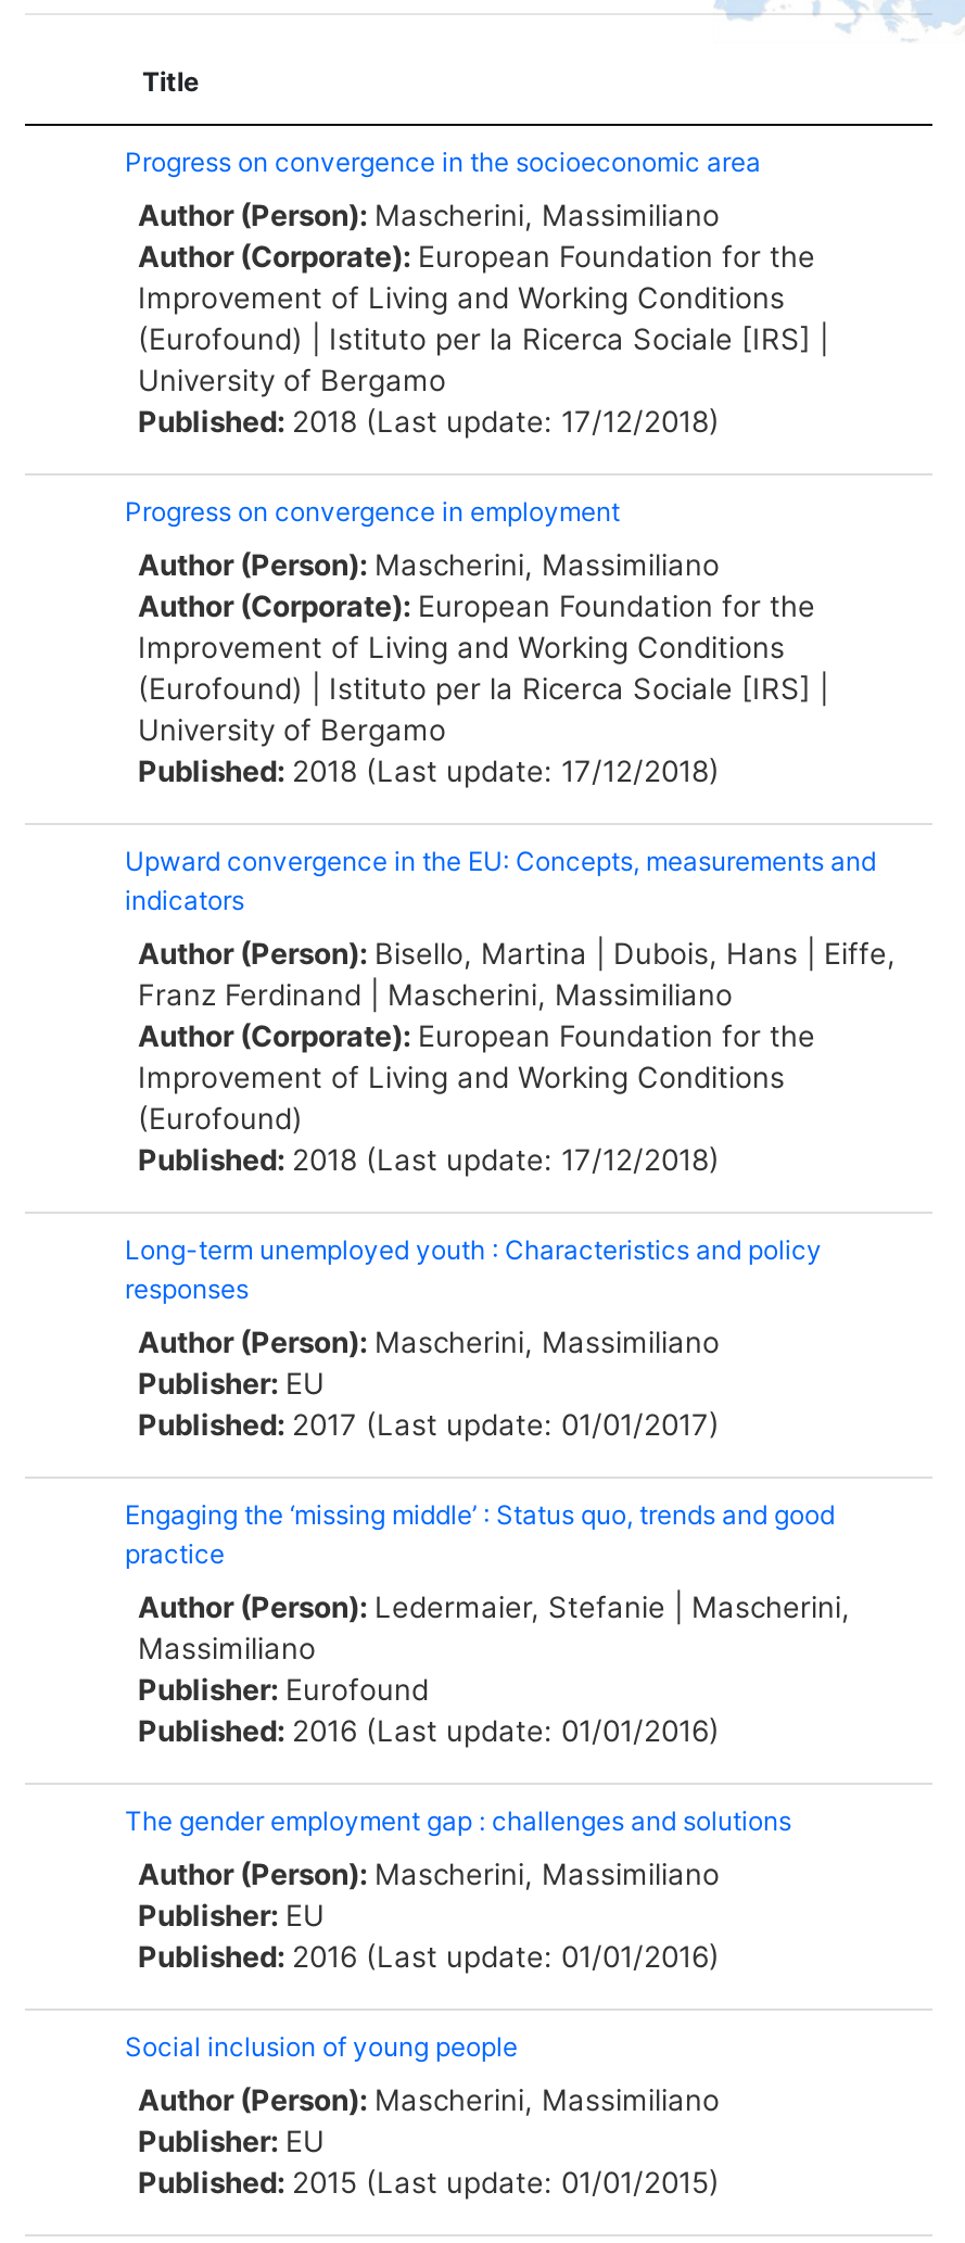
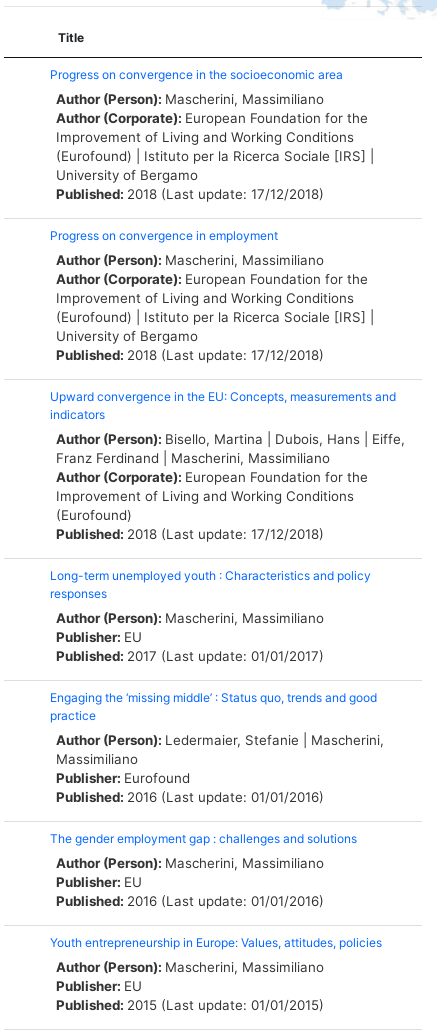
[125,2030,518,2063] Social inclusion of young people -> [50,935,382,950] Youth entrepreneurship in Europe: Values, attitudes, policies

